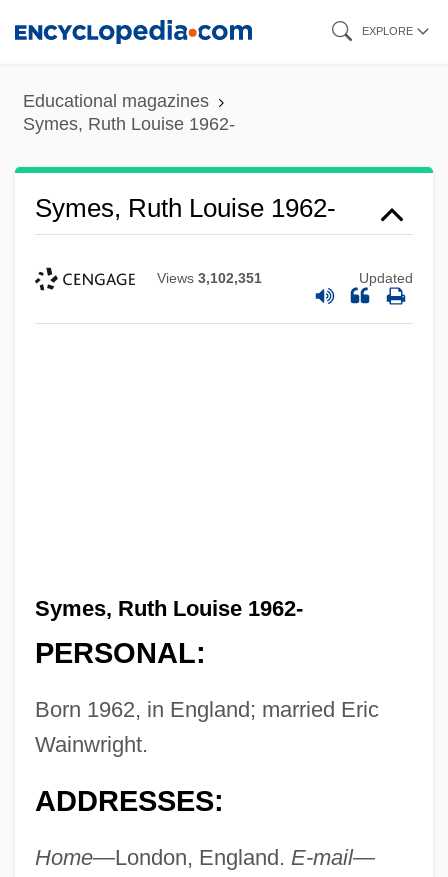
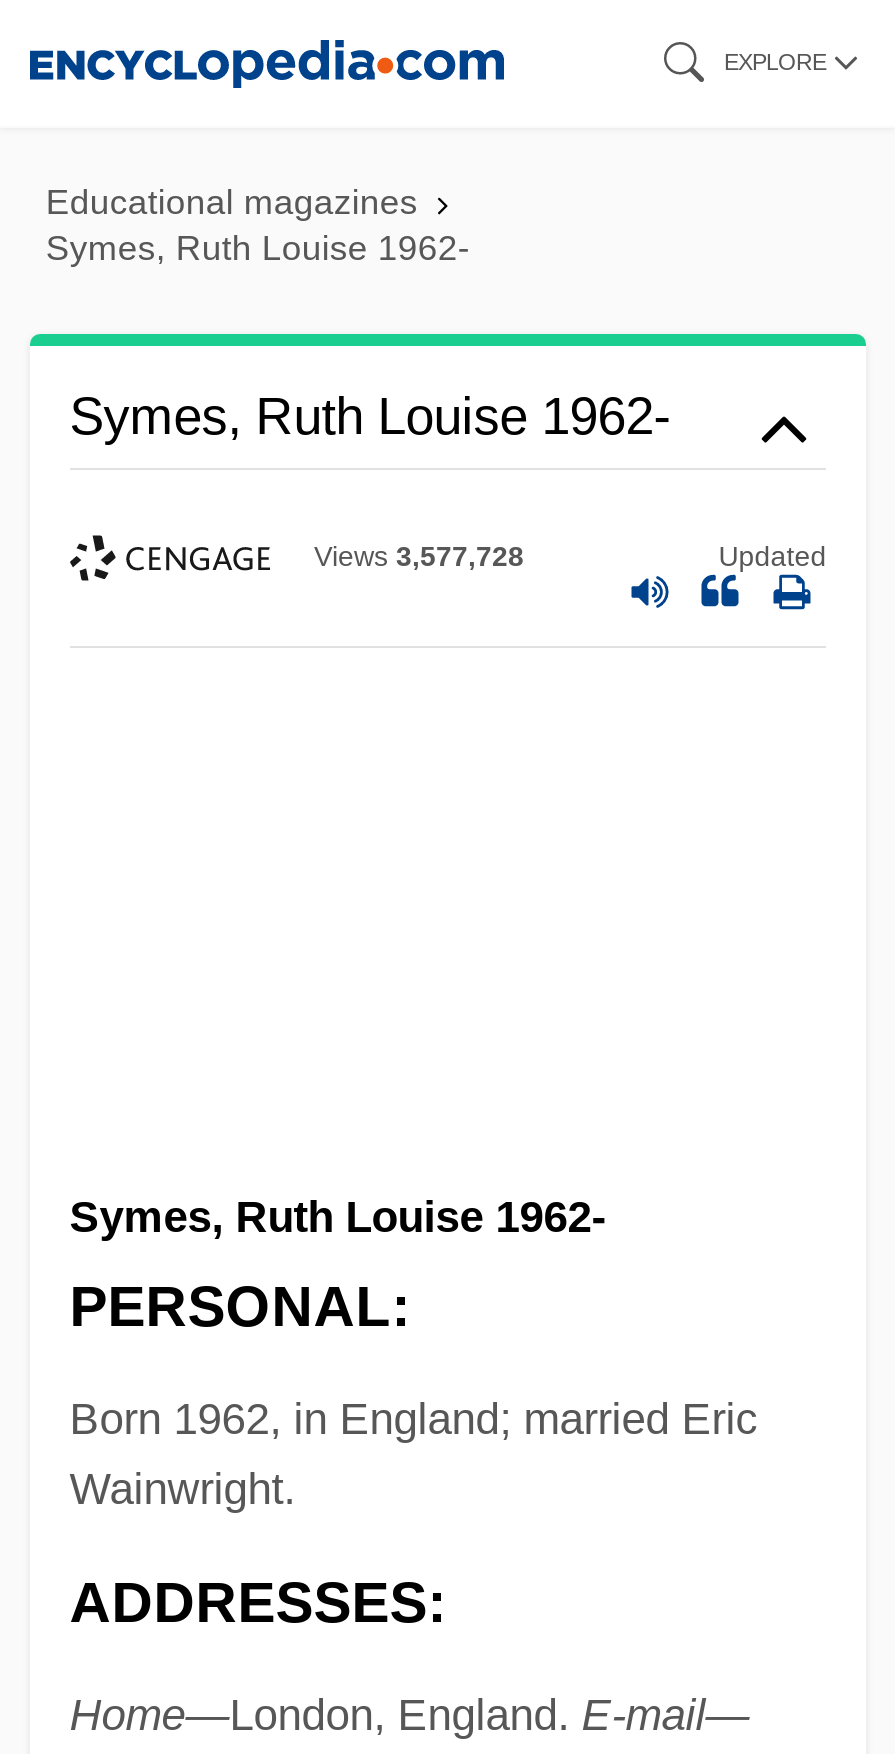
[157,270,262,286] Views 3,102,351 -> [314,541,524,573] Views 3,577,728

